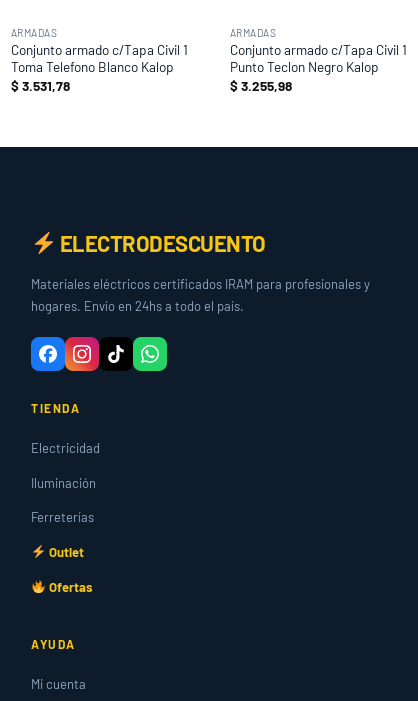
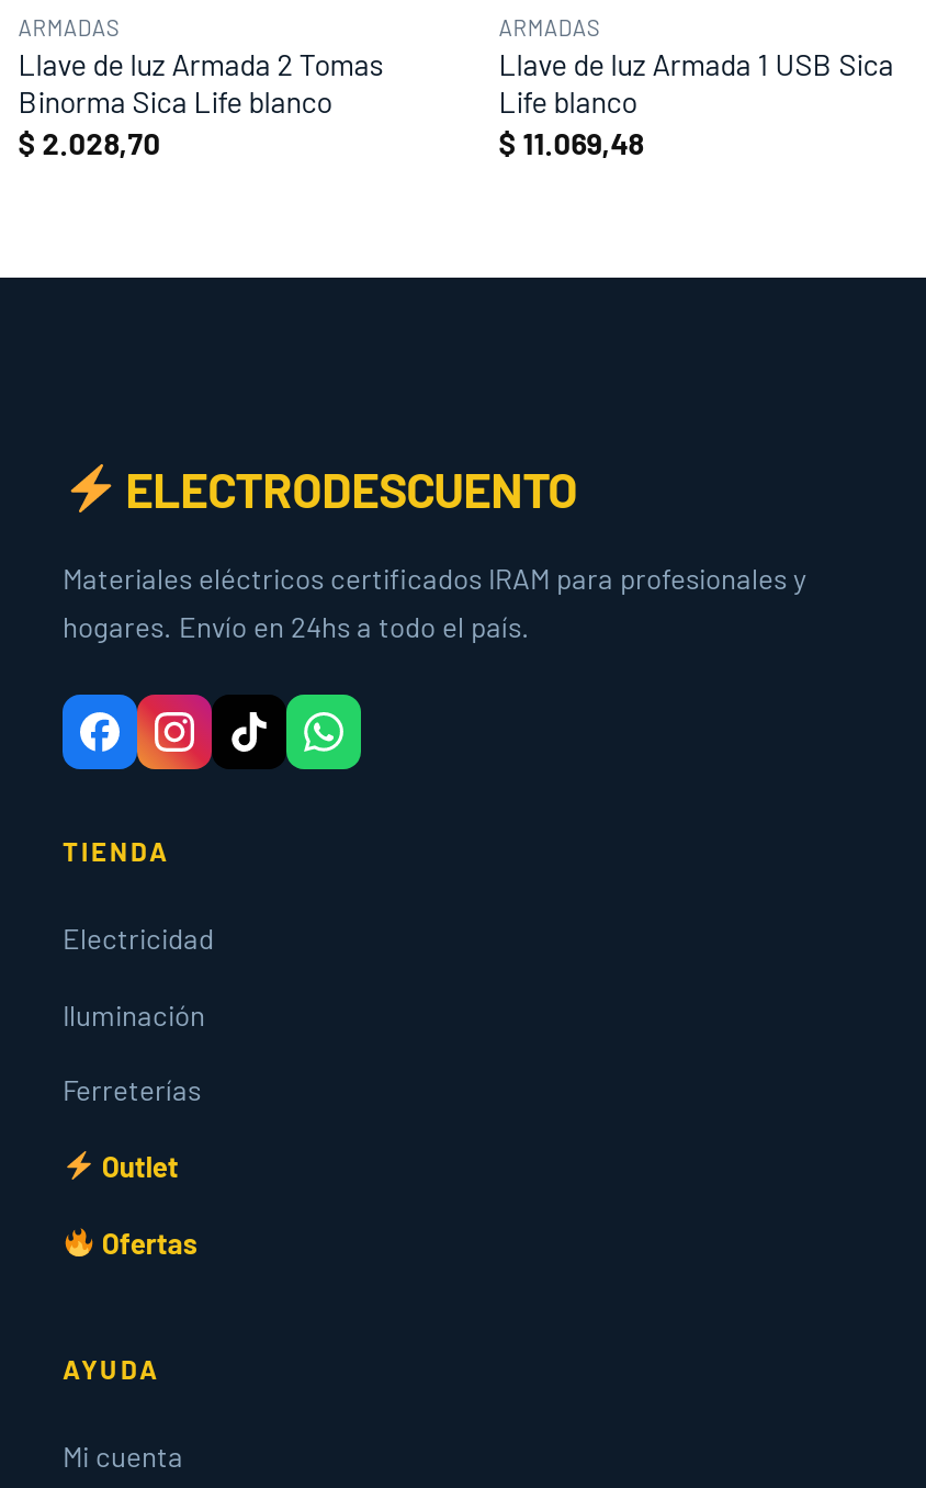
[11,41,188,94] Conjunto armado c/Tapa Civil 1 | Toma Telefono Blanco Kalop | $3.531,78 -> [18,45,385,160] Llave de luz Armada 2 Tomas | Binorma Sica Life blanco | $2.028,70
[230,41,407,94] Conjunto armado c/Tapa Civil 1 | Punto Teclon Negro Kalop | $3.255,98 -> [499,45,894,160] Llave de luz Armada 1 USB Sica | Life blanco | $11.069,48

